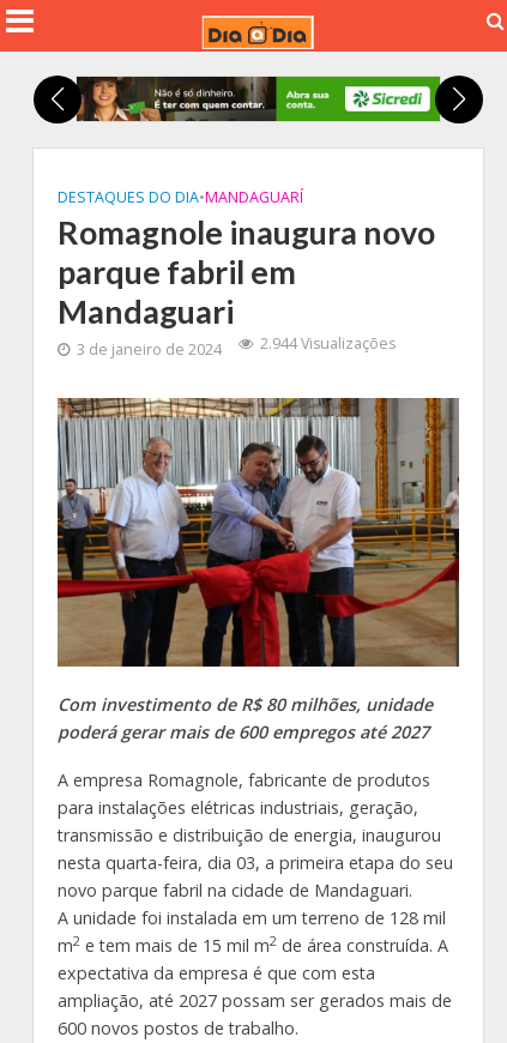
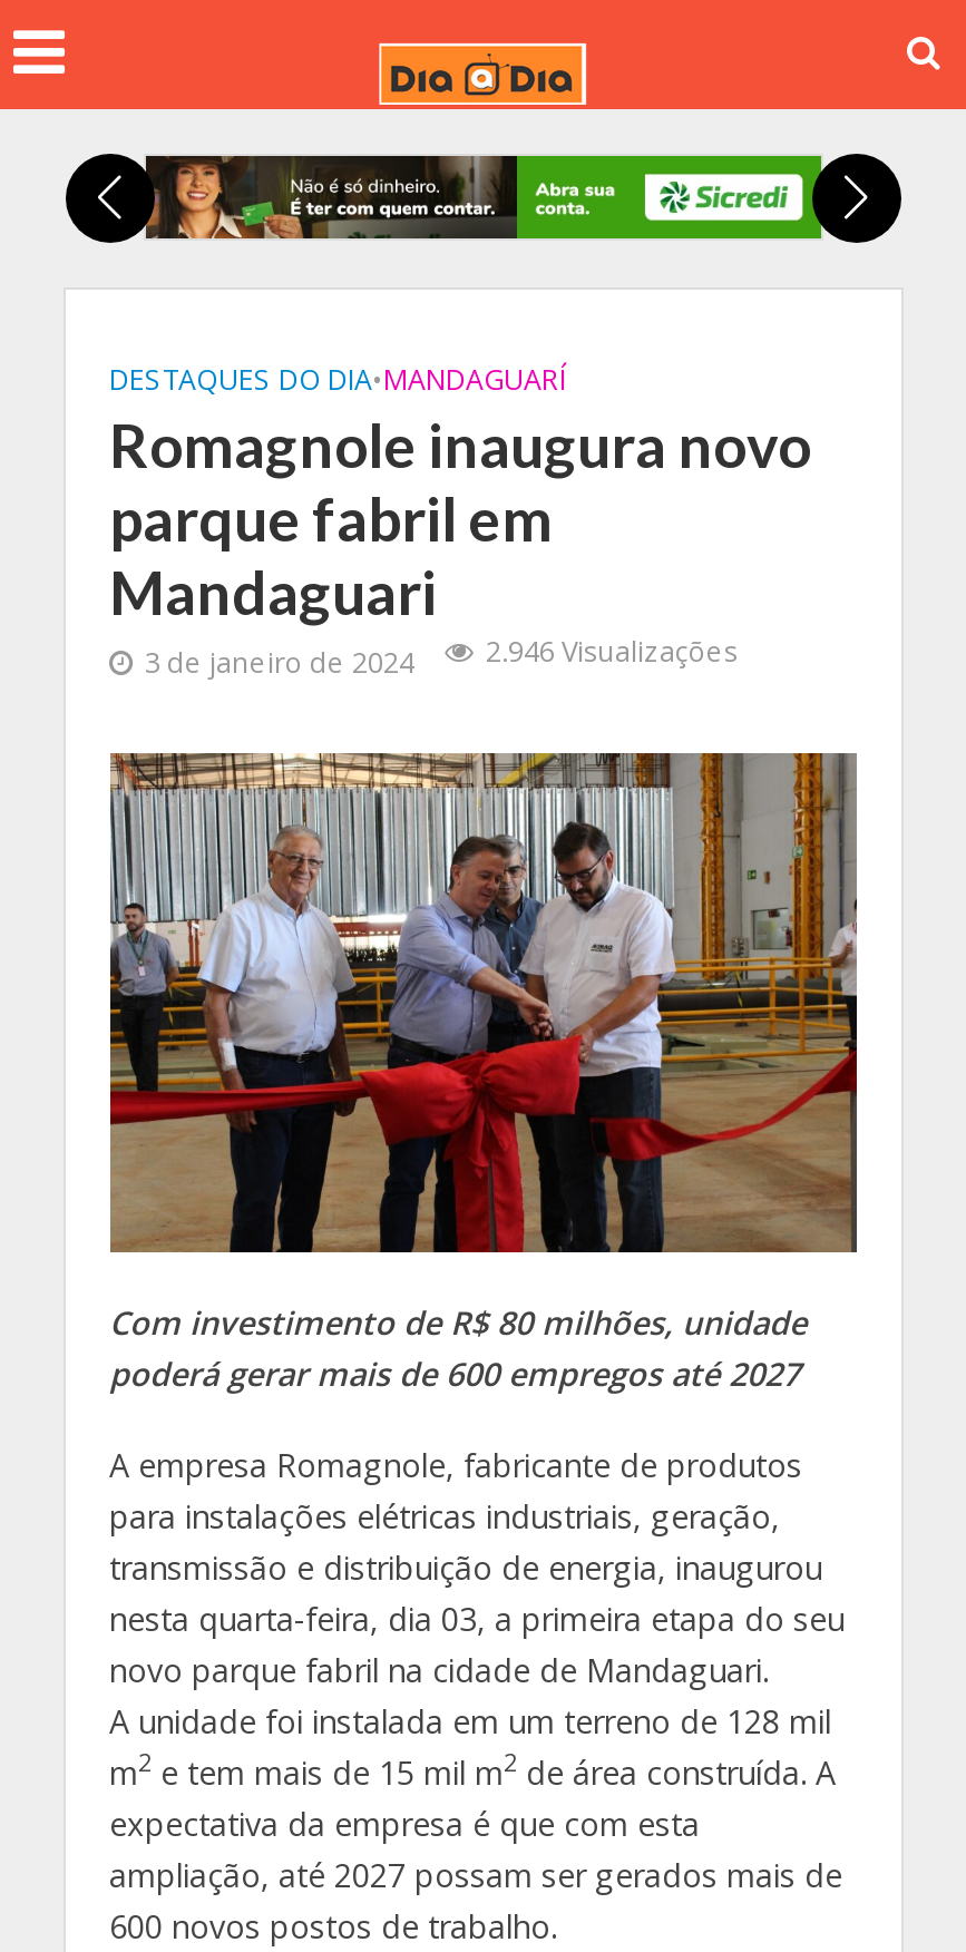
[259,334,395,354] 2.944 Visualizações -> [486,634,738,672] 2.946 Visualizações

